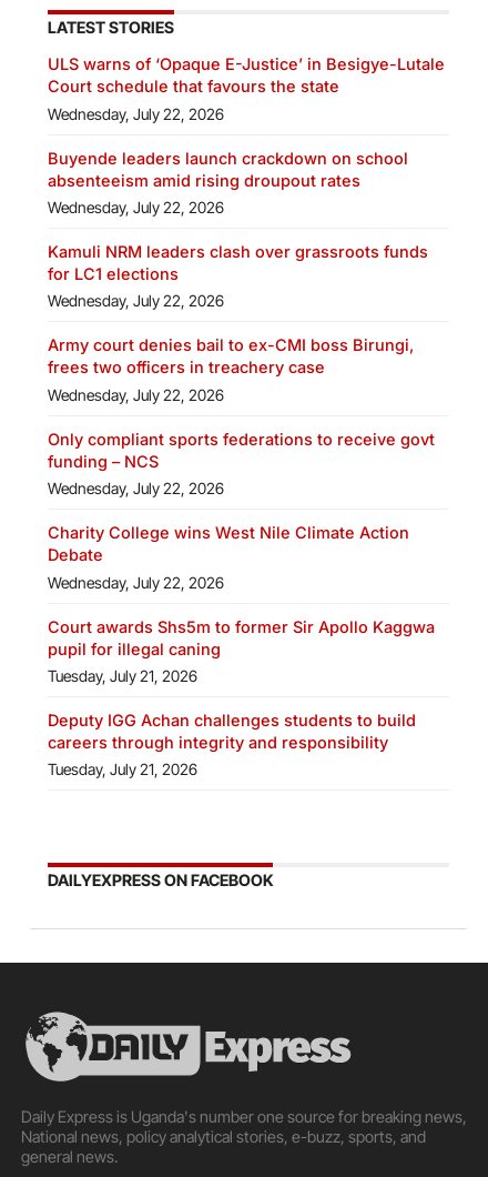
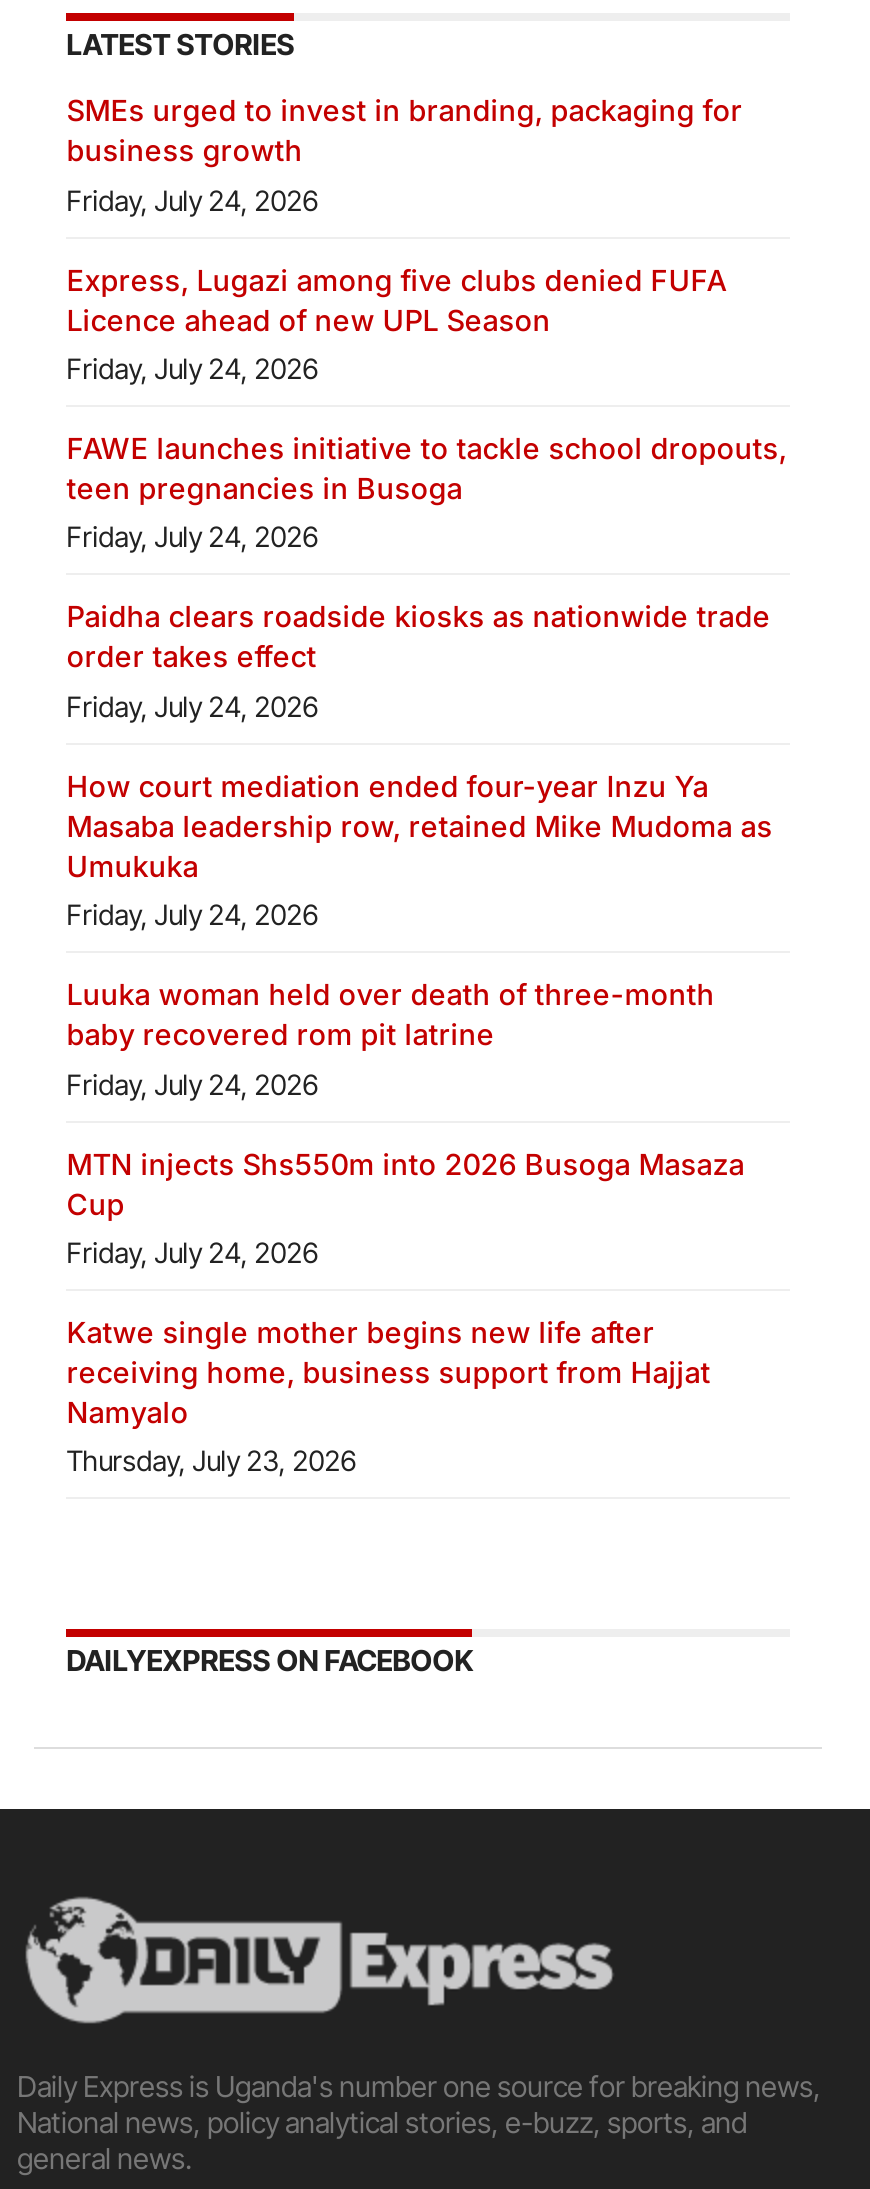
[48,55,445,123] ULS warns of ‘Opaque E-Justice’ in Besigye-Lutale | Court schedule that favours the state | Wednesday, July 22, 2026 -> [67,93,743,216] SMEs urged to invest in branding, packaging for | business growth | Friday, July 24, 2026
[48,148,408,216] Buyende leaders launch crackdown on school | absenteeism amid rising droupout rates | Wednesday, July 22, 2026 -> [67,262,727,385] Express, Lugazi among five clubs denied FUFA | Licence ahead of new UPL Season | Friday, July 24, 2026
[48,242,428,310] Kamuli NRM leaders clash over grassroots funds | for LC1 elections | Wednesday, July 22, 2026 -> [67,431,787,554] FAWE launches initiative to tackle school dropouts, | teen pregnancies in Busoga | Friday, July 24, 2026
[48,336,414,404] Army court denies bail to ex-CMI boss Birungi, | frees two officers in treachery case | Wednesday, July 22, 2026 -> [67,600,771,722] Paidha clears roadside kiosks as nationwide trade | order takes effect | Friday, July 24, 2026
[48,429,435,498] Only compliant sports federations to receive govt | funding – NCS | Wednesday, July 22, 2026 -> [67,768,773,931] How court mediation ended four-year Inzu Ya | Masaba leadership row, retained Mike Mudoma as | Umukuka | Friday, July 24, 2026
[48,523,410,591] Charity College wins West Nile Climate Action | Debate | Wednesday, July 22, 2026 -> [67,977,715,1100] Luuka woman held over death of three-month | baby recovered rom pit latrine | Friday, July 24, 2026
[48,617,435,685] Court awards Shs5m to former Sir Apollo Kaggwa | pupil for illegal caning | Tuesday, July 21, 2026 -> [67,1146,745,1269] MTN injects Shs550m into 2026 Busoga Masaza | Cup | Friday, July 24, 2026
[48,711,416,779] Deputy IGG Achan challenges students to build | careers through integrity and responsibility | Tuesday, July 21, 2026 -> [67,1315,711,1478] Katwe single mother begins new life after | receiving home, business support from Hajjat | Namyalo | Thursday, July 23, 2026

